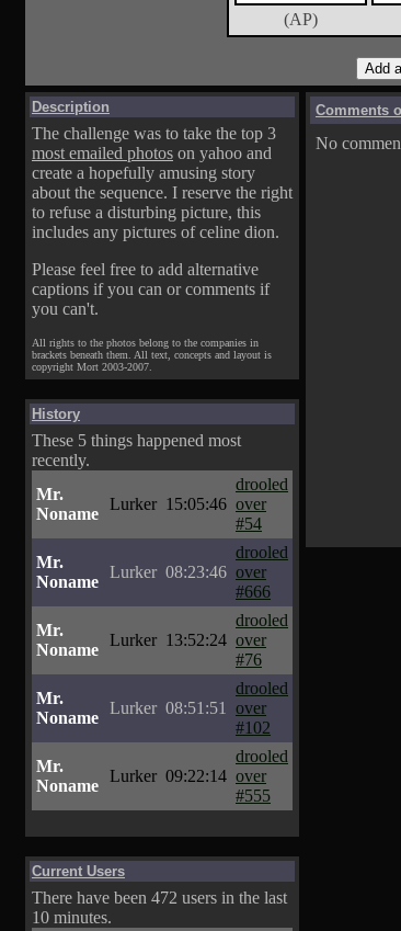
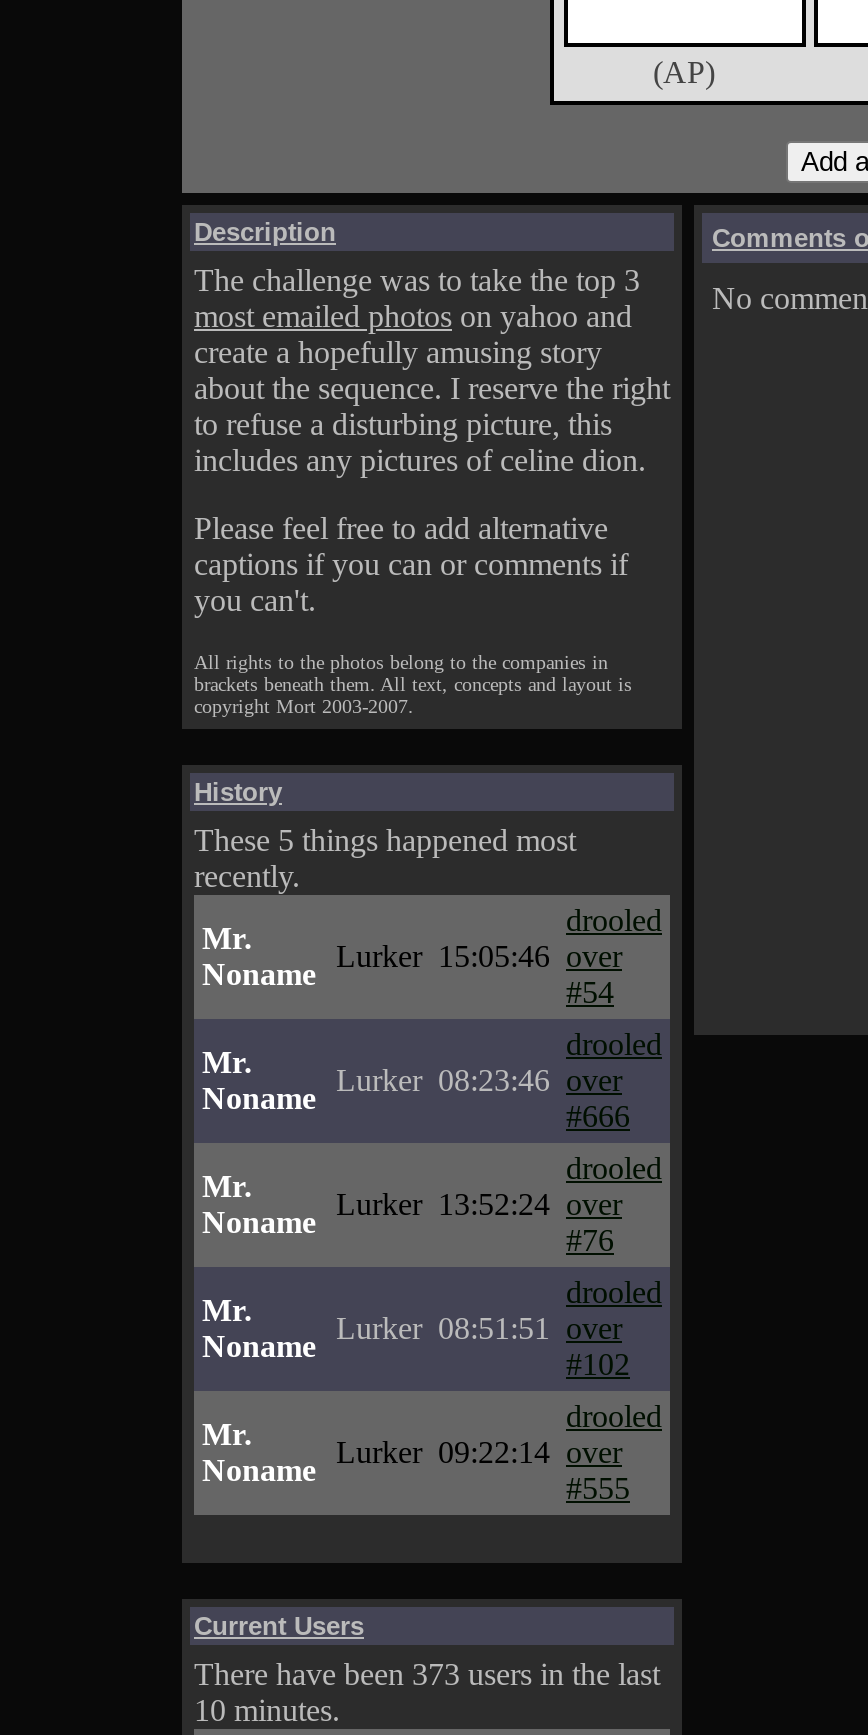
[32,888,287,907] There have been 472 users in the last -> [194,1657,660,1691] There have been 373 users in the last

